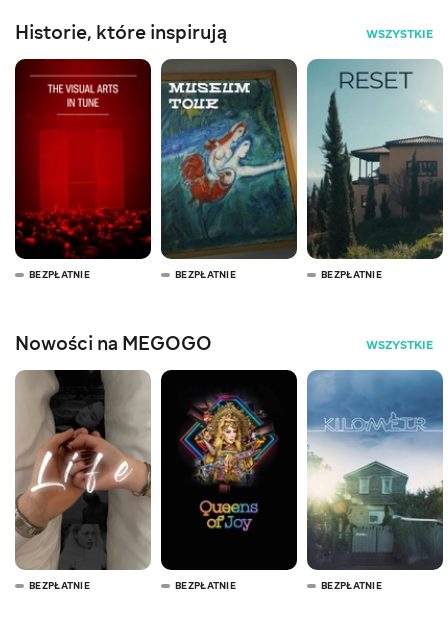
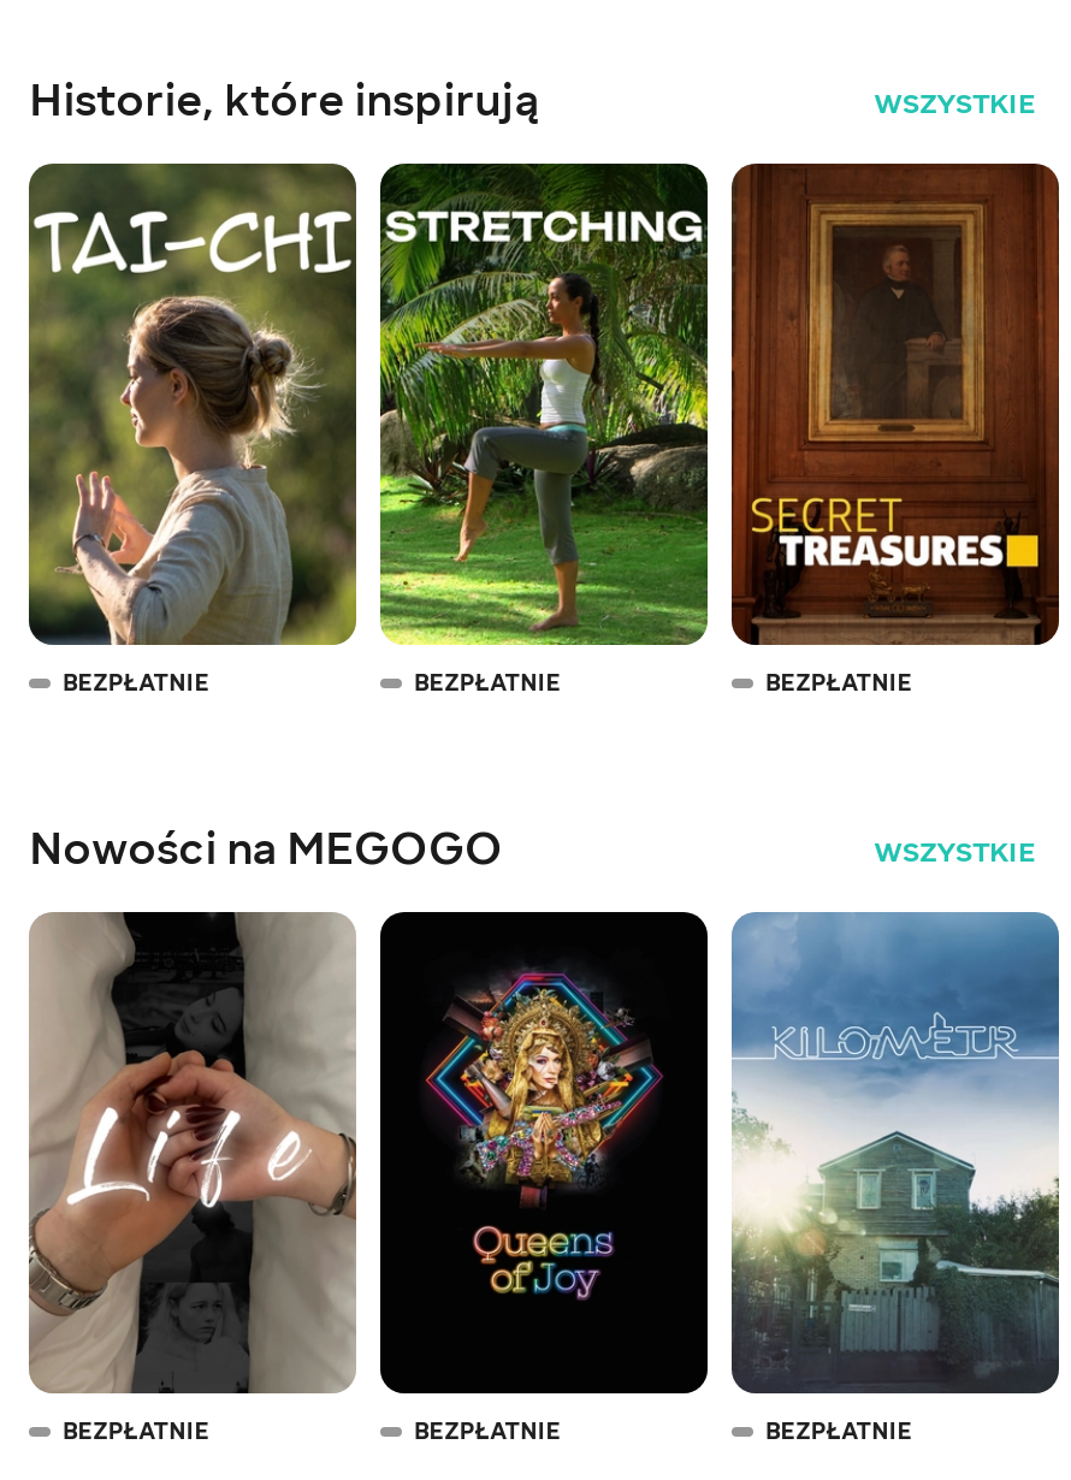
[14,58,152,260] [image] -> [26,161,359,647] [image]
[160,59,298,260] [image] -> [378,166,710,647] [image]
[306,58,443,260] [image] -> [729,161,1061,647] [image]

